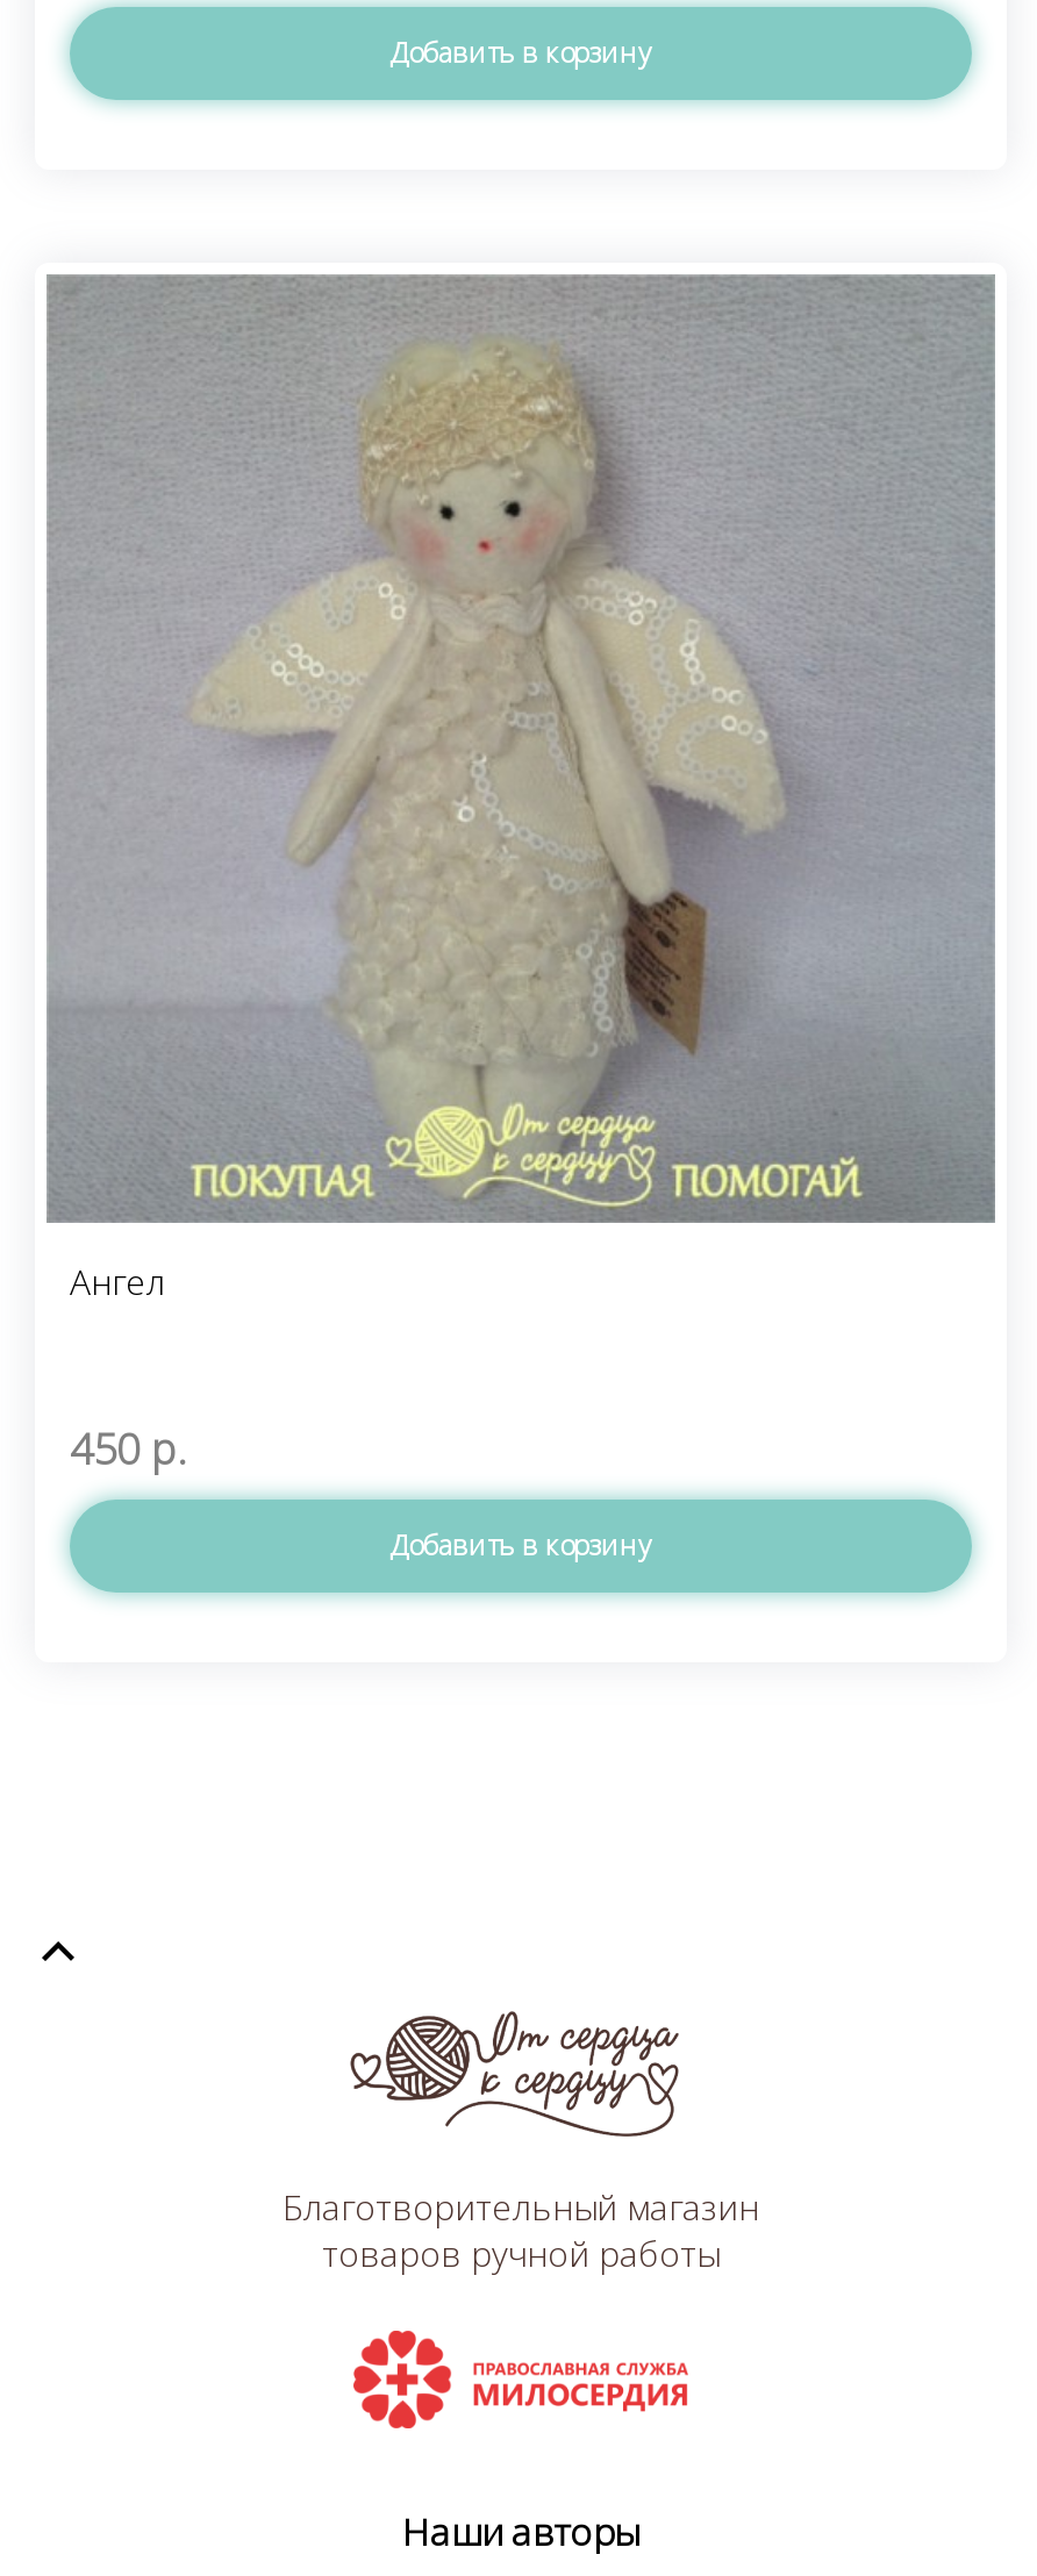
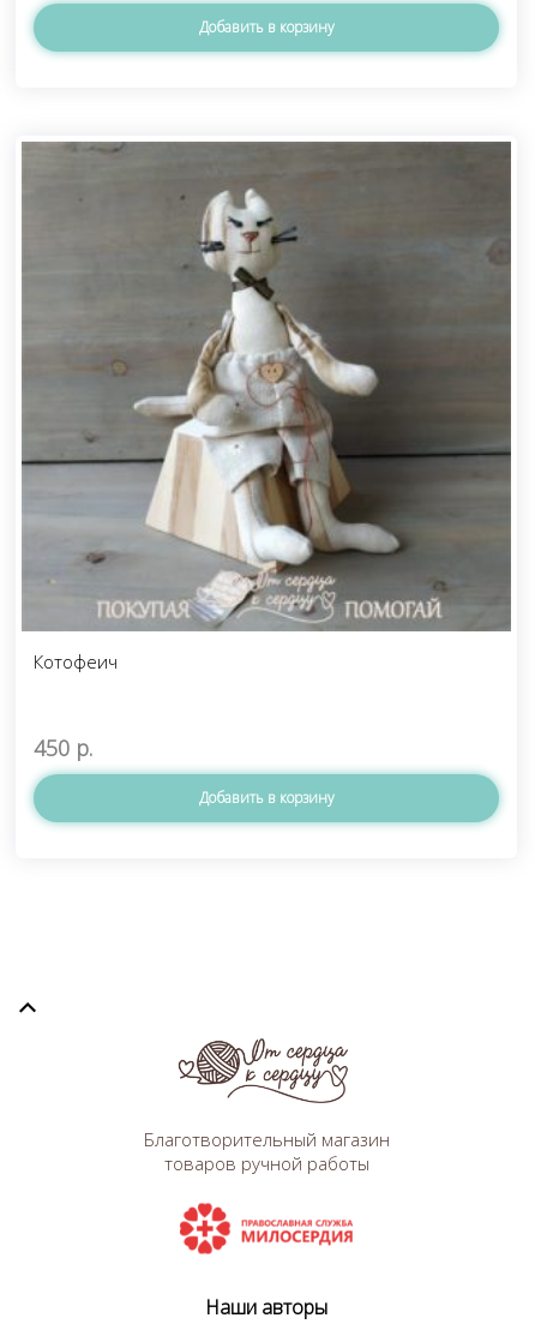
[47,272,997,1305] [image] | Ангел -> [22,143,511,674] [image] | Котофеич

